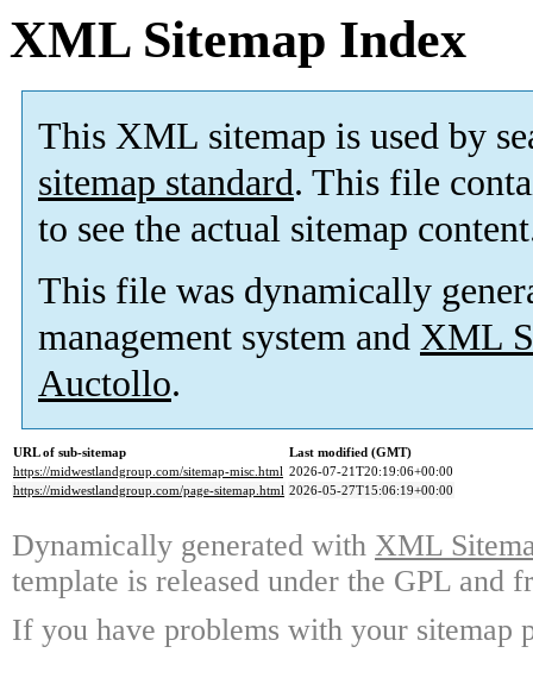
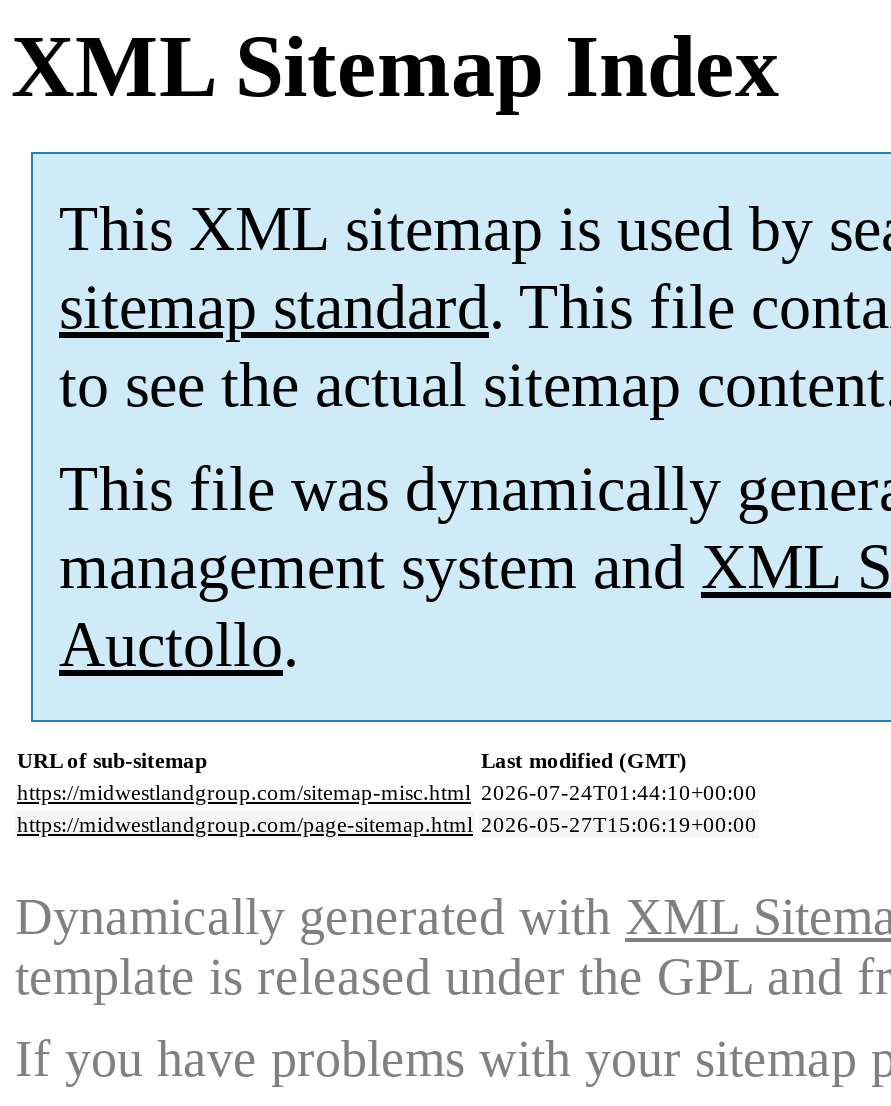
[13,464,453,479] https://midwestlandgroup.com/sitemap-misc.html 2026-07-21T20:19:06+00:00 -> [17,781,757,805] https://midwestlandgroup.com/sitemap-misc.html 2026-07-24T01:44:10+00:00

